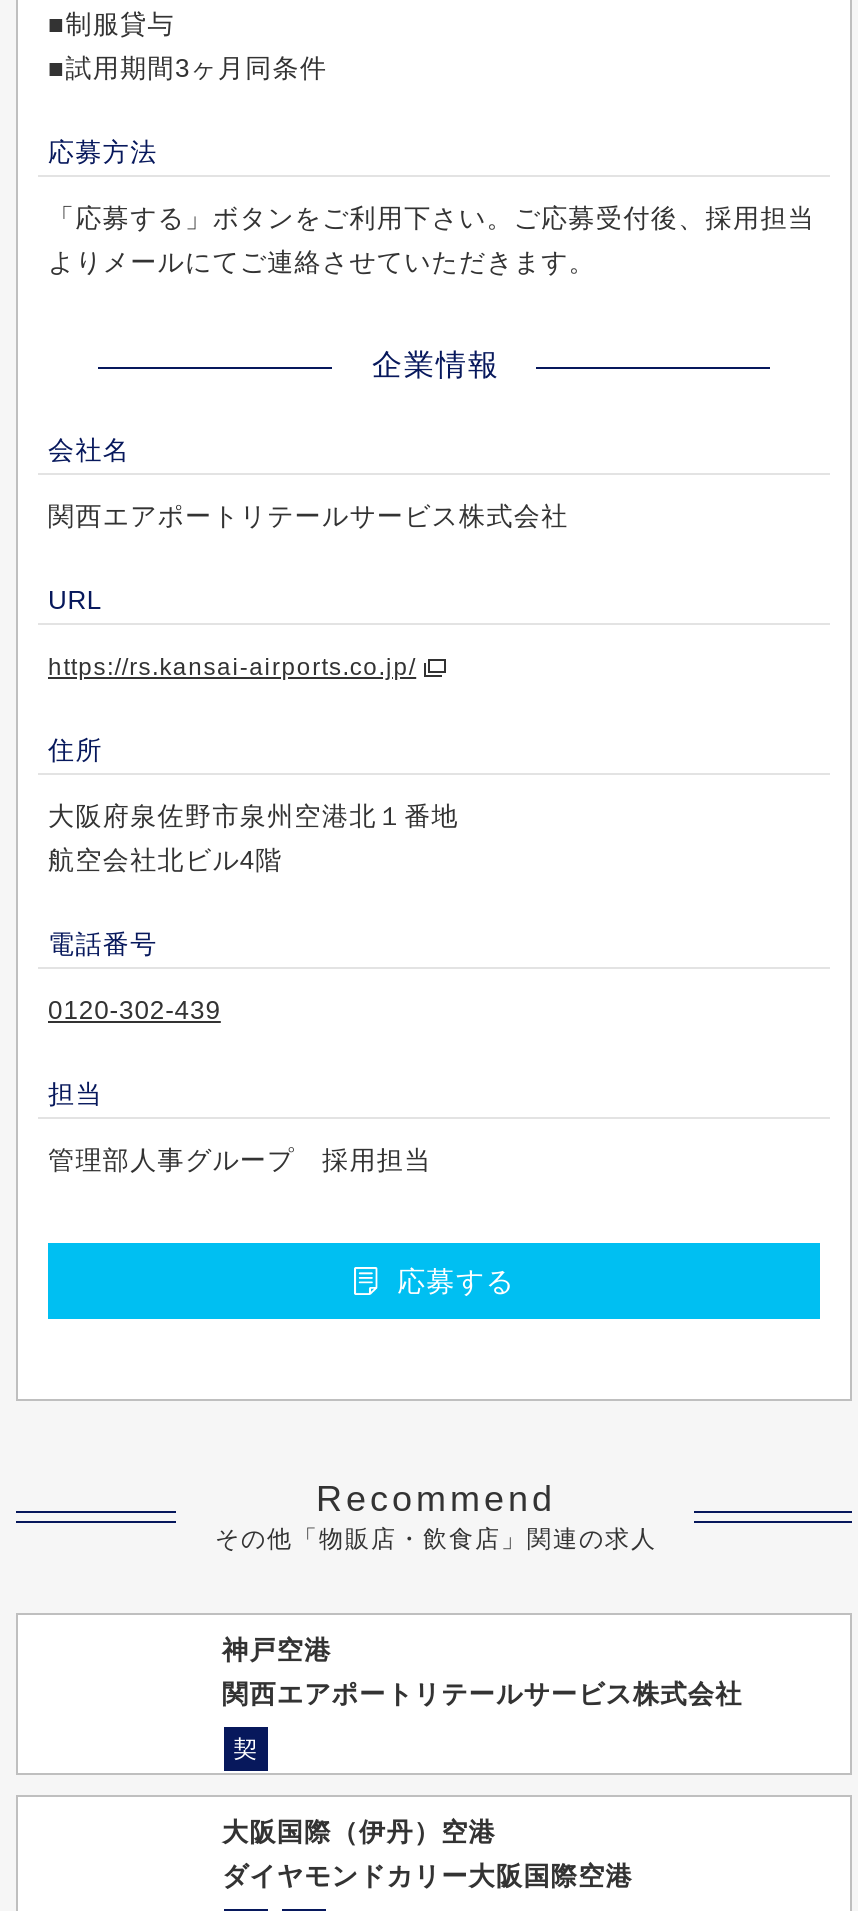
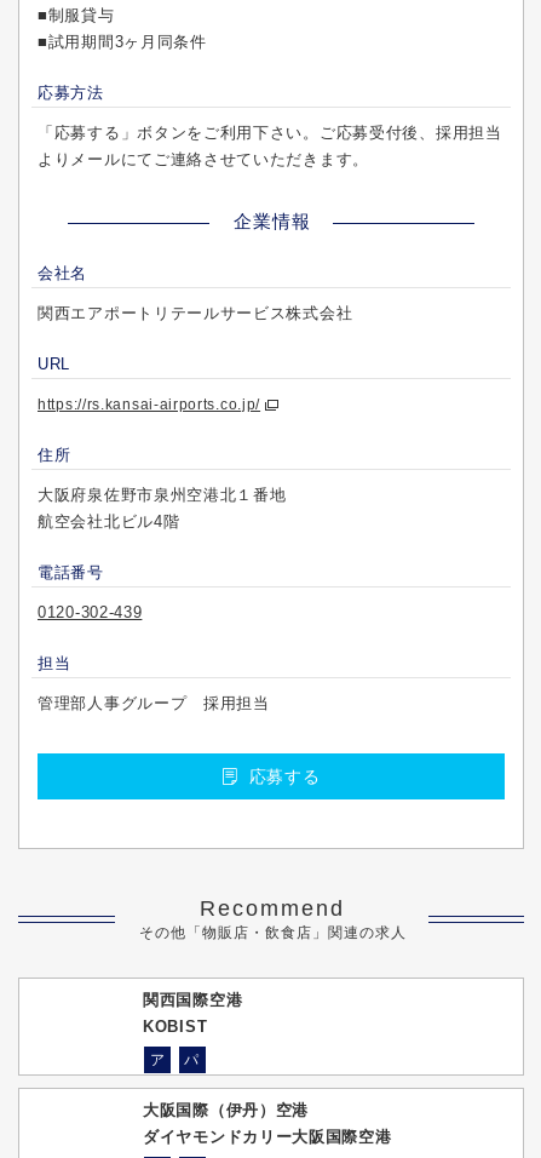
[222,1635,332,1665] 神戸空港 -> [143,991,242,1009] 関西国際空港
[222,1679,743,1709] 関西エアポートリテールサービス株式会社 -> [143,1018,207,1036] KOBIST
[233,1735,259,1763] 契 -> [150,1052,200,1068] ア | パ

